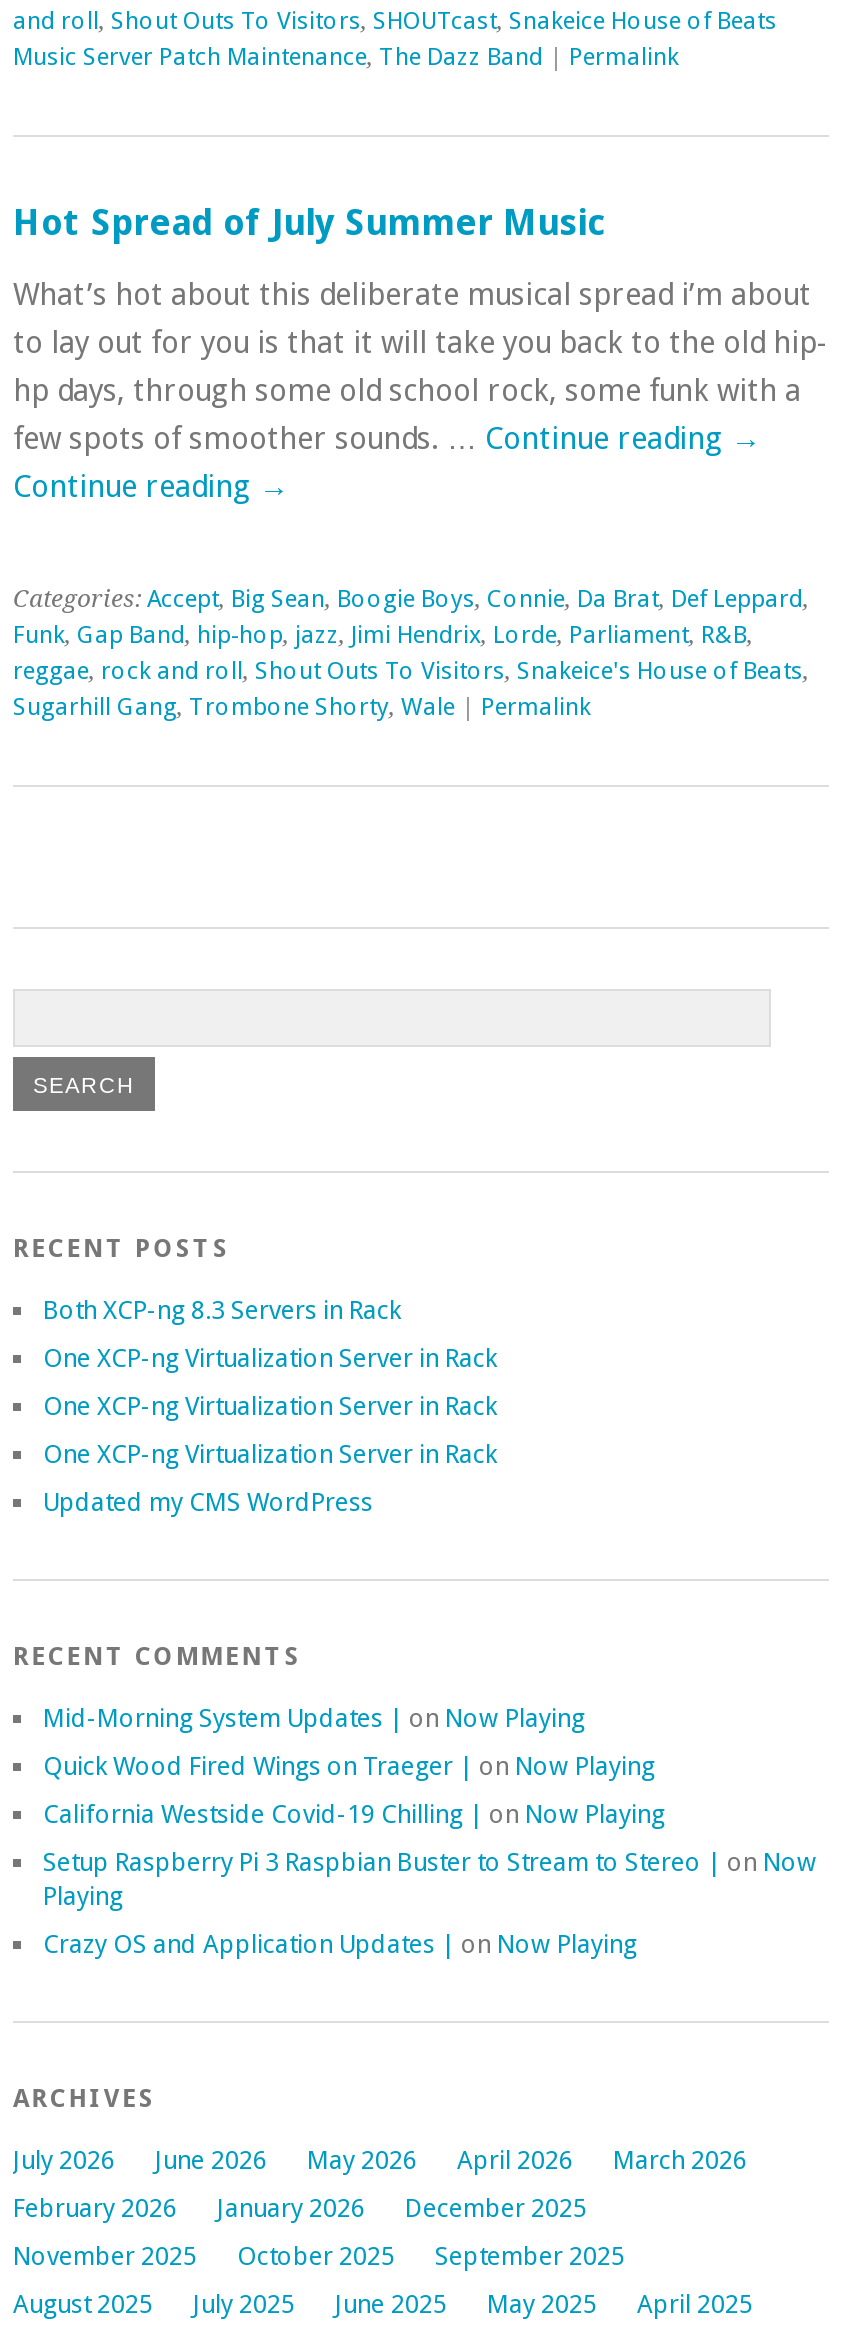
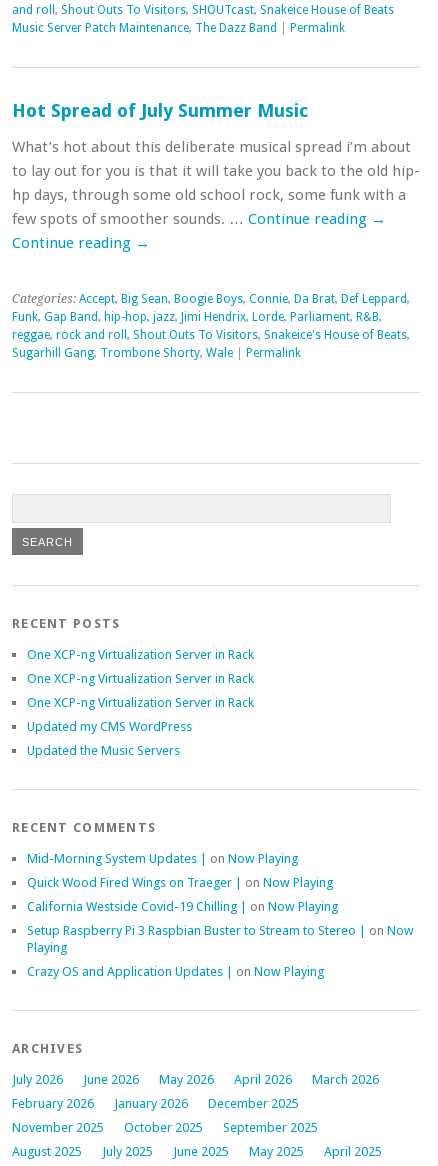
[43,1294,401,1324] Both XCP-ng 8.3 Servers in Rack -> none
moved [43,1342,497,1516] -> [27,647,254,734]: One XCP-ng Virtualization Server in Rack | One XCP-ng Virtualization Server in Rack | One XCP-ng Virtualization Server in Rack | Updated my CMS WordPress
none -> [27,743,180,758] Updated the Music Servers

